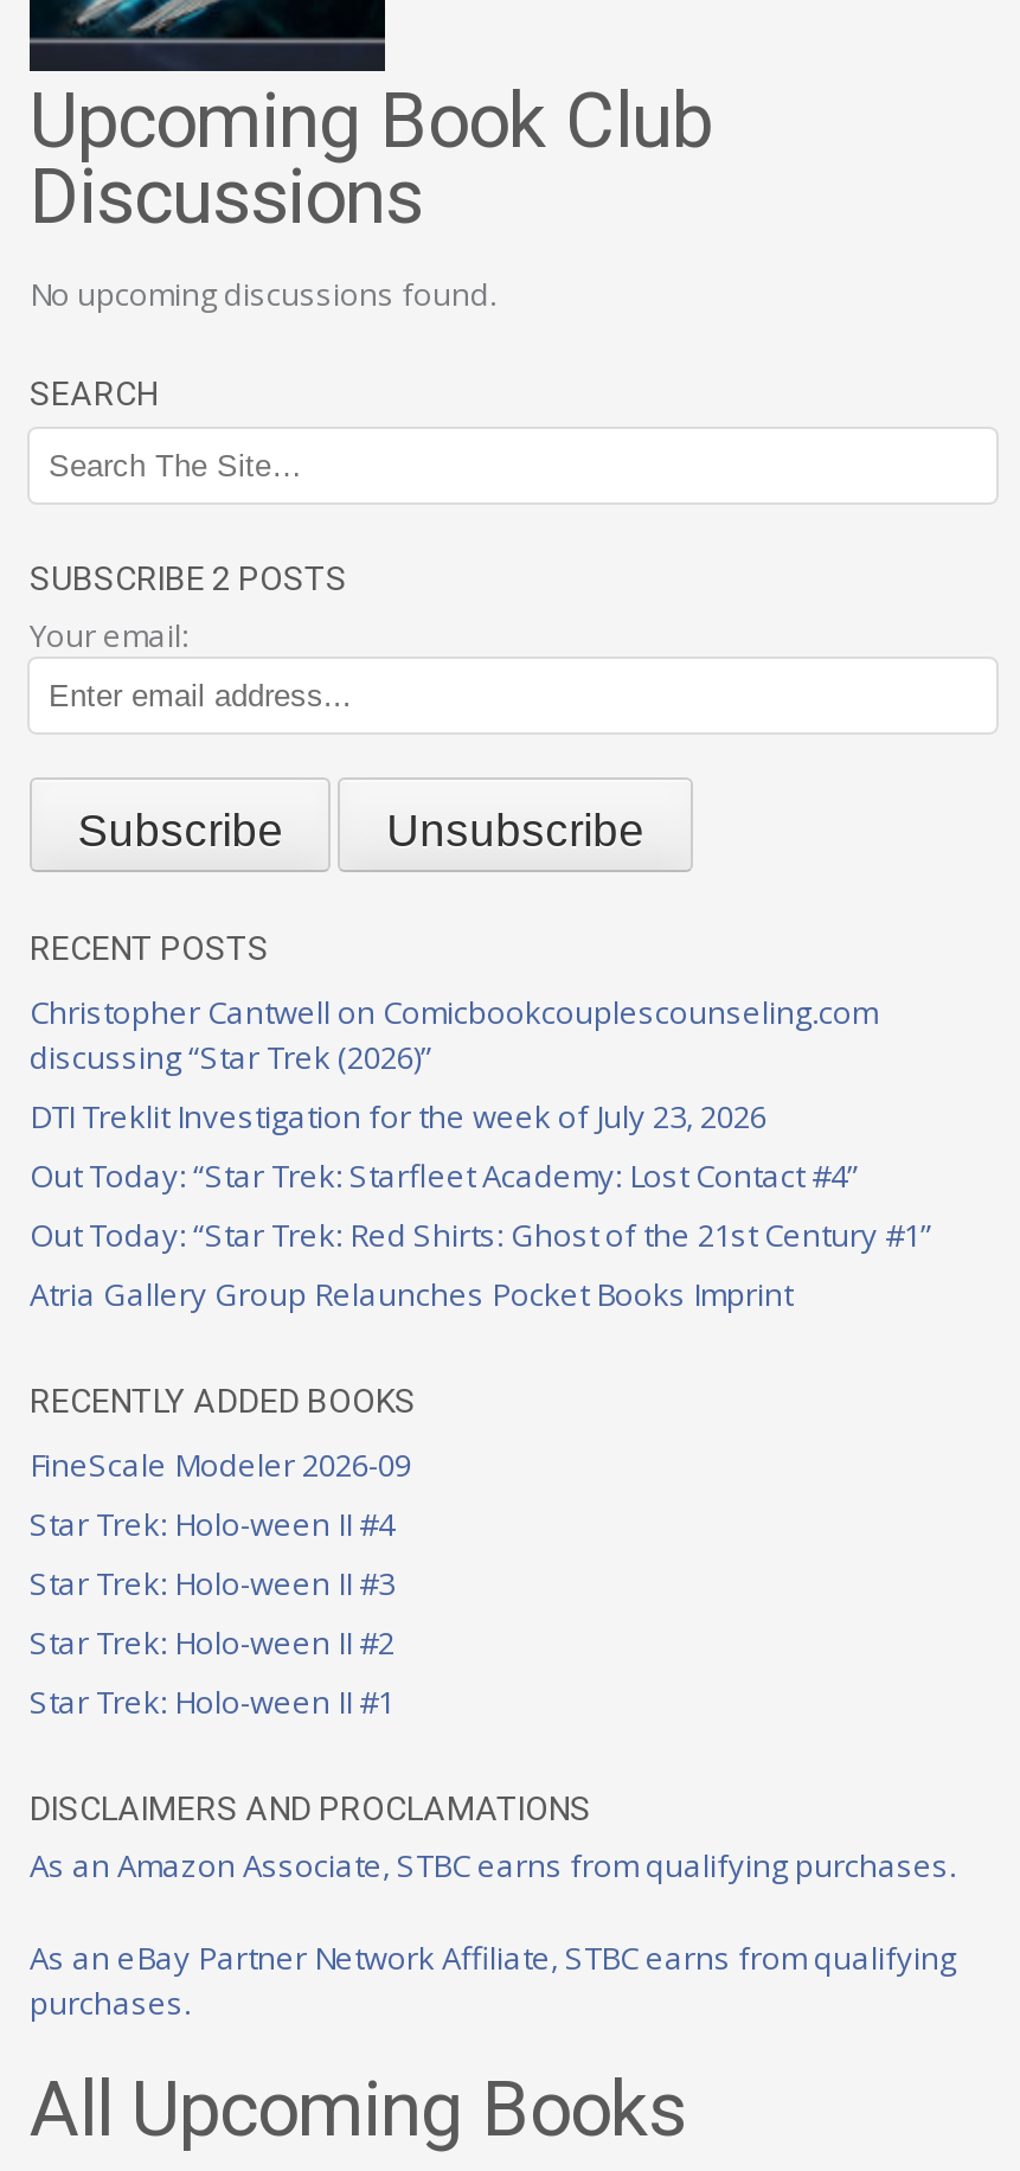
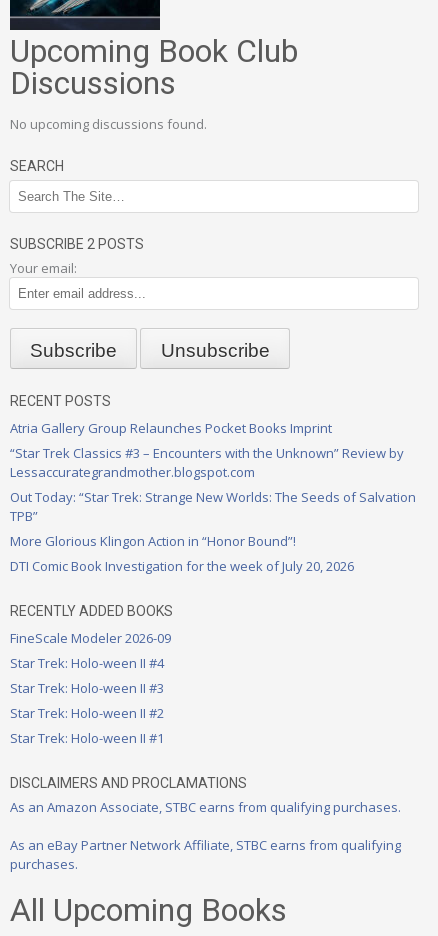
[30,992,932,1257] Christopher Cantwell on Comicbookcouplescounseling.com | discussing “Star Trek (2026)” | DTI Treklit Investigation for the week of July 23, 2026 | Out Today: “Star Trek: Starfleet Academy: Lost Contact #4” | Out Today: “Star Trek: Red Shirts: Ghost of the 21st Century #1” -> none
moved [30,1274,793,1317] -> [10,418,332,436]: Atria Gallery Group Relaunches Pocket Books Imprint
none -> [10,443,416,574] “Star Trek Classics #3 – Encounters with the Unknown” Review by | Lessaccurategrandmother.blogspot.com | Out Today: “Star Trek: Strange New Worlds: The Seeds of Salvation | TPB” | More Glorious Klingon Action in “Honor Bound”! | DTI Comic Book Investigation for the week of July 20, 2026

